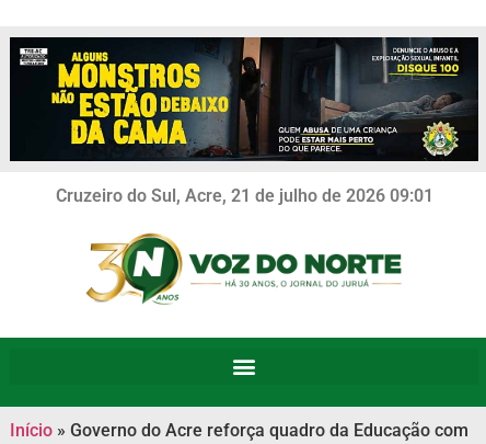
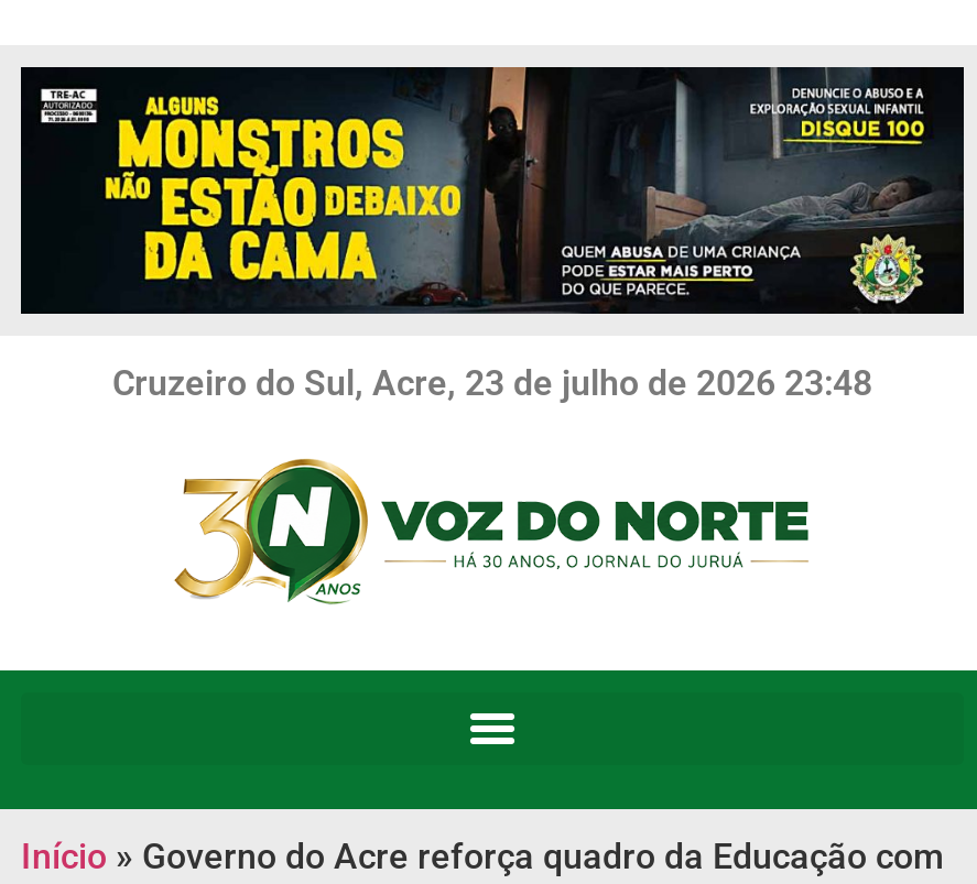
[55,185,433,206] Cruzeiro do Sul, Acre, 21 de julho de 2026 09:01 -> [112,363,872,405] Cruzeiro do Sul, Acre, 23 de julho de 2026 23:48

